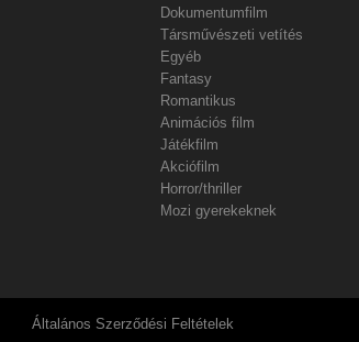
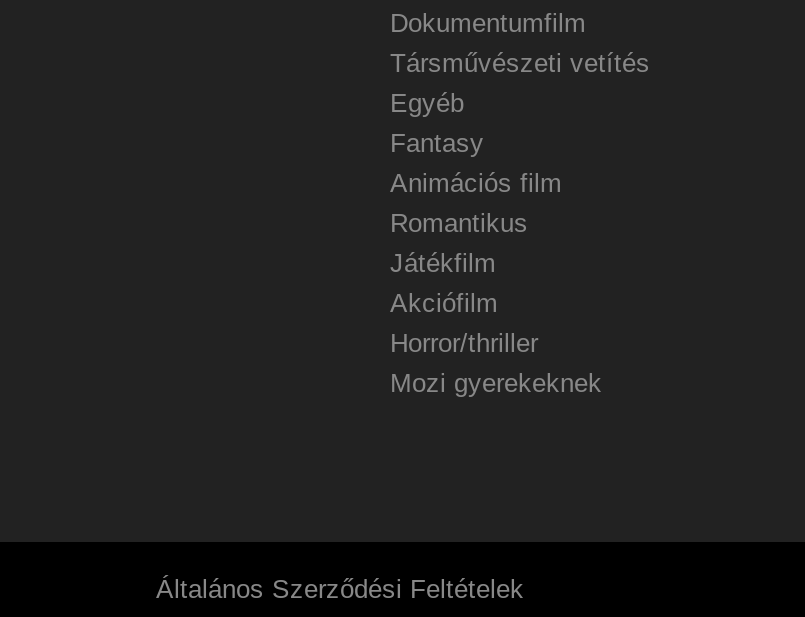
moved [160,92,236,109] -> [390,207,528,237]: Romantikus
moved [160,114,255,131] -> [390,167,562,197]: Animációs film

